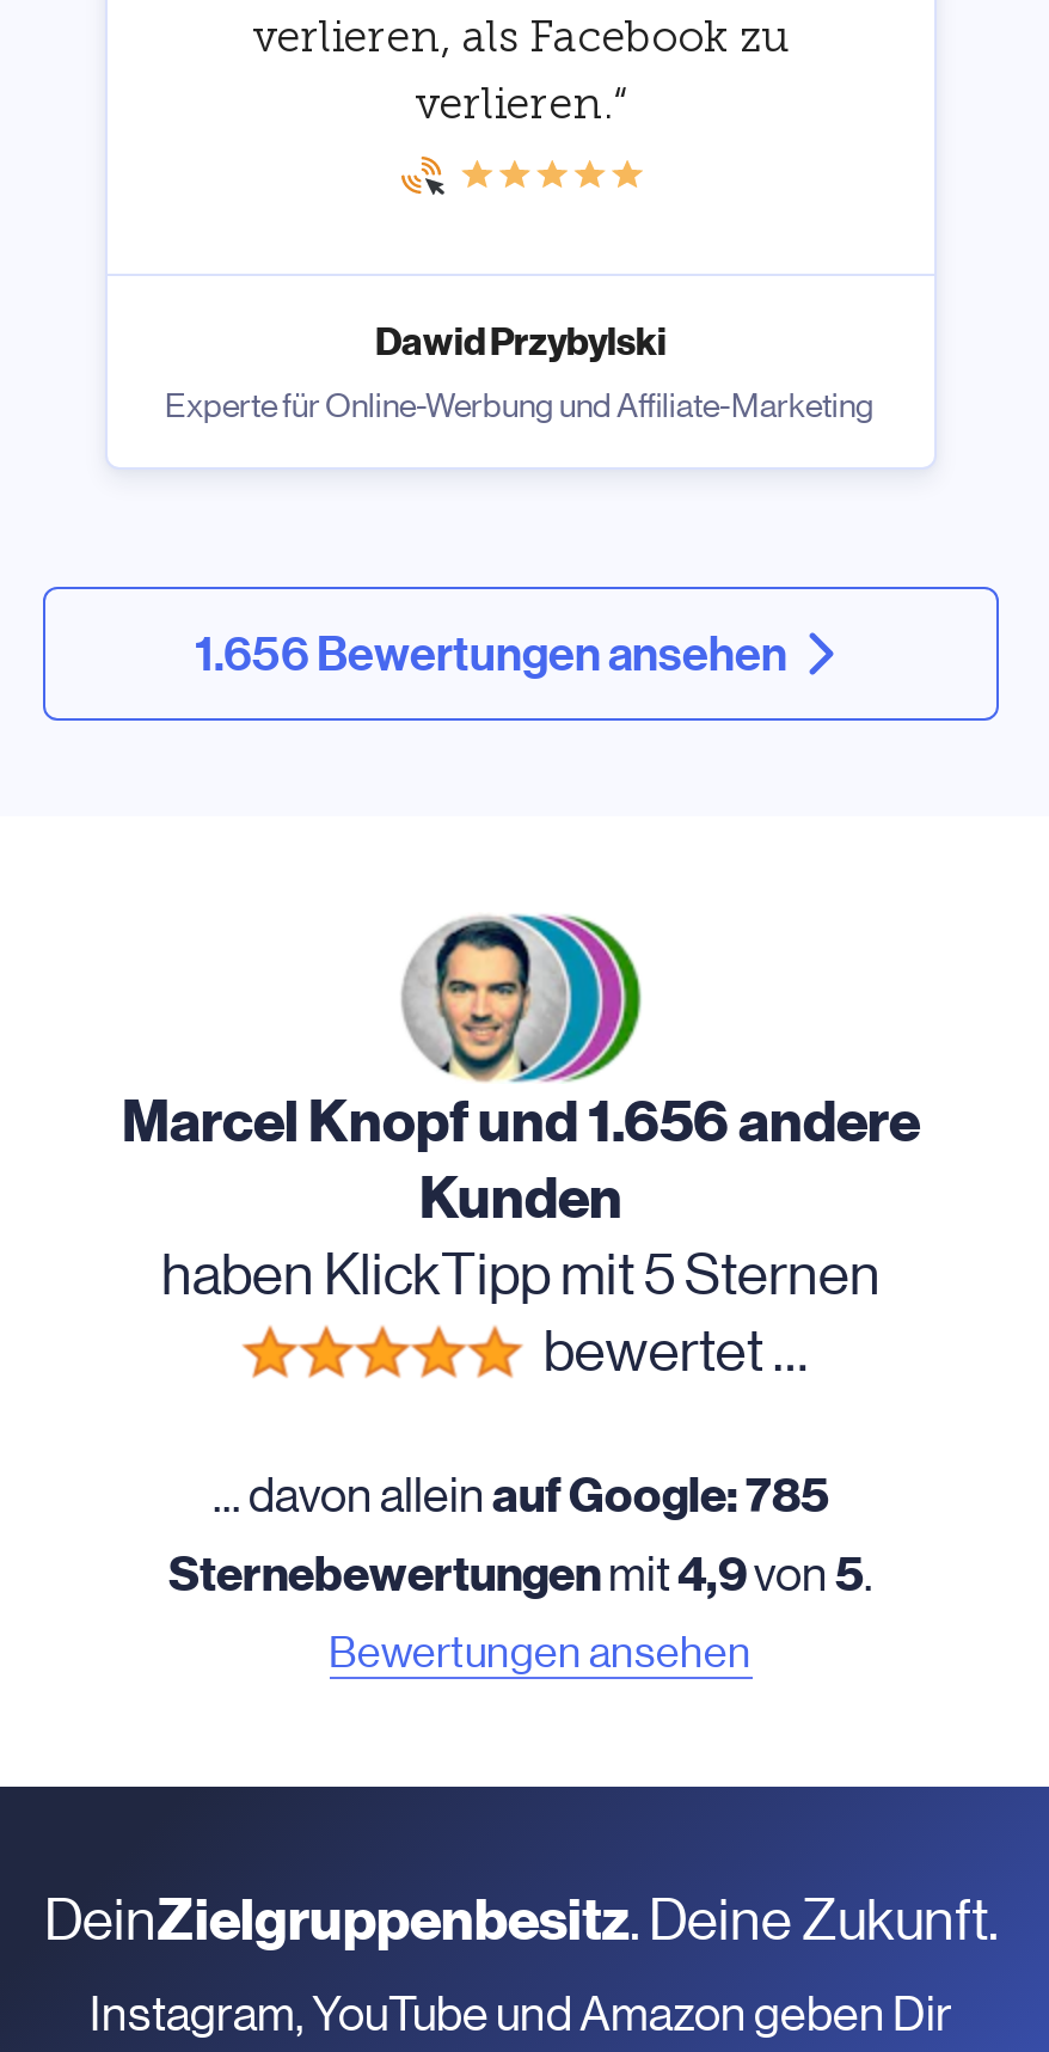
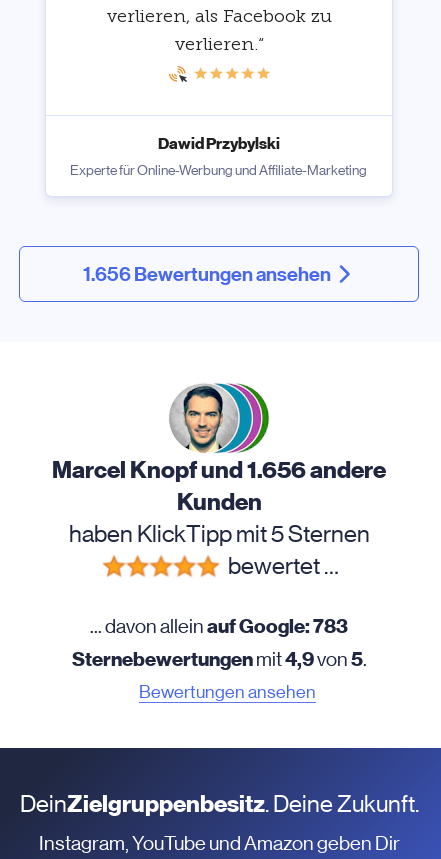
[213,1465,829,1523] ... davon allein auf Google: 785 -> [90,613,348,637] ... davon allein auf Google: 783

